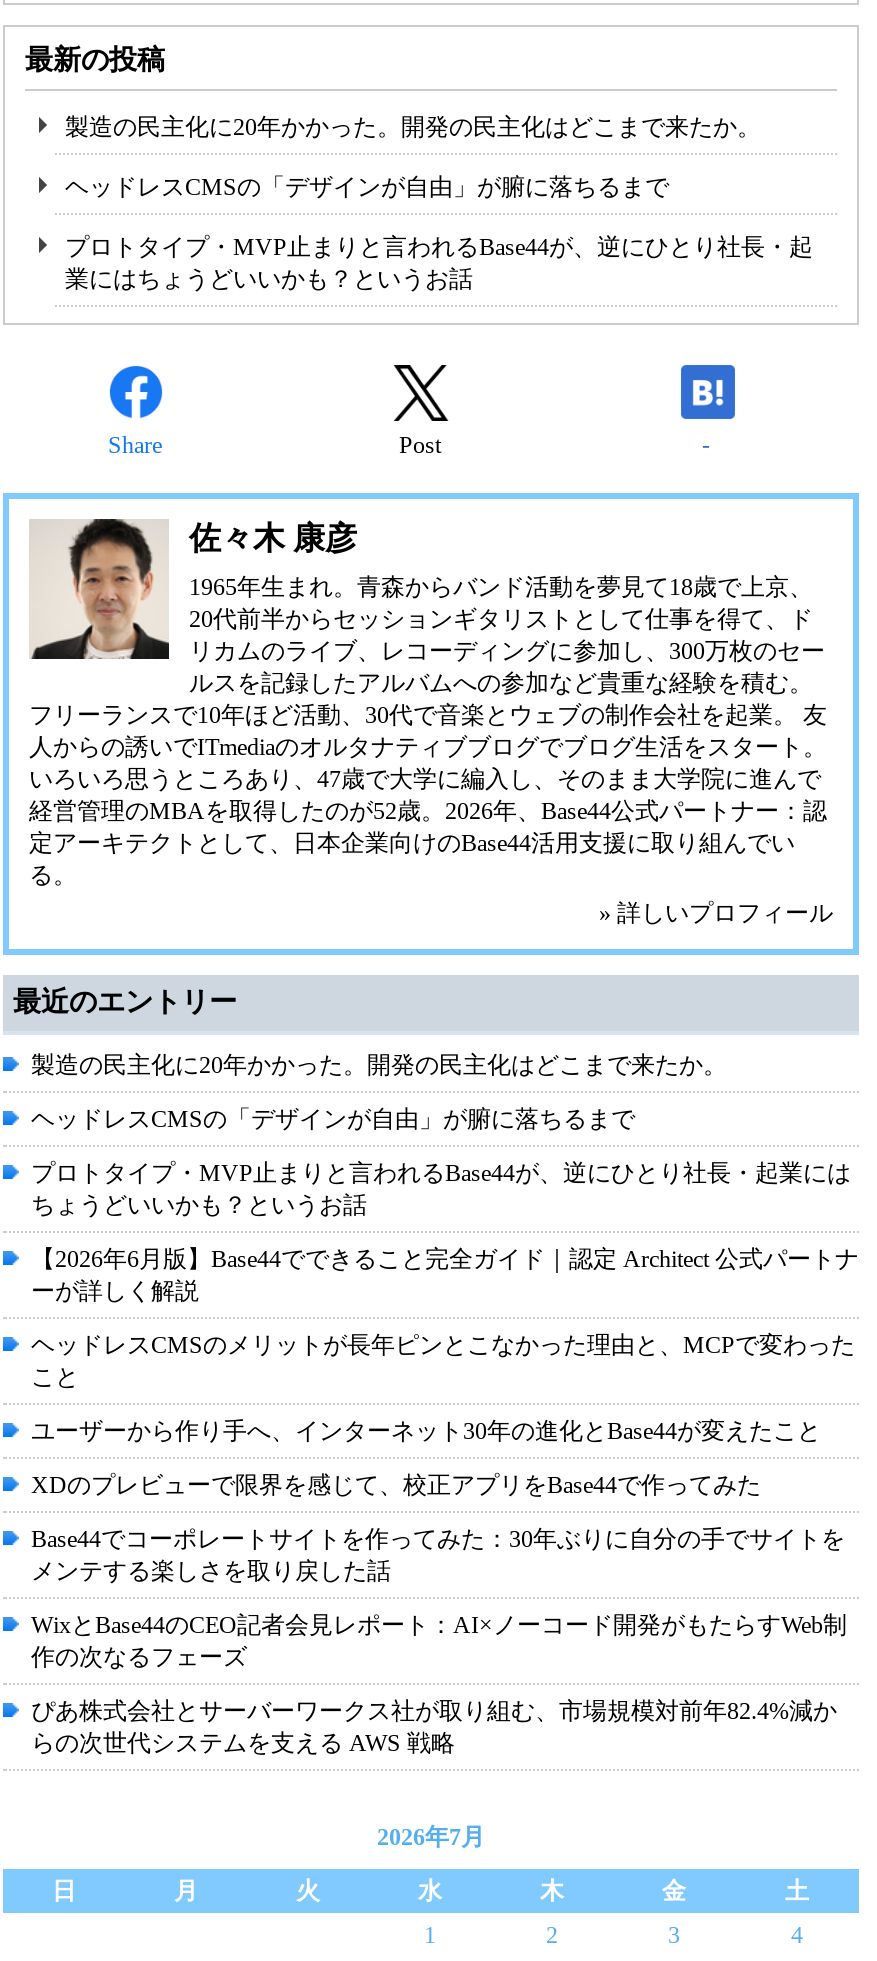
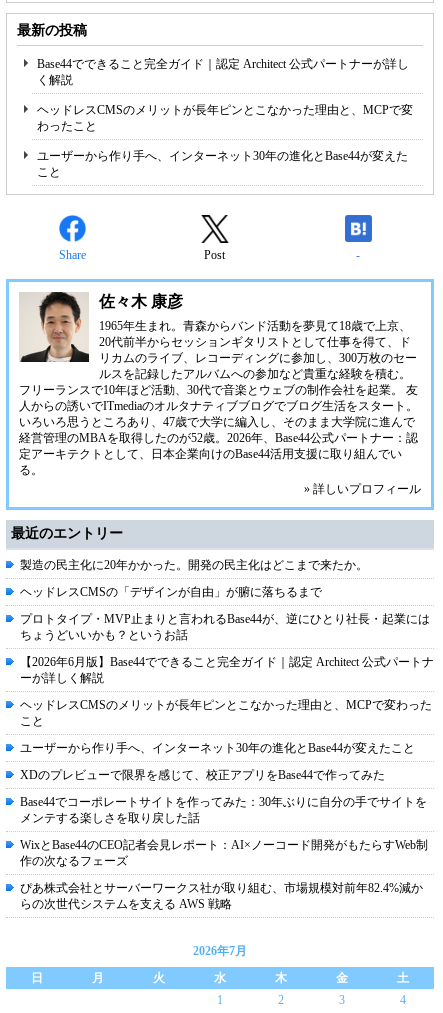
[65,113,761,141] 製造の民主化に20年かかった。開発の民主化はどこまで来たか。 -> [37,57,409,87] Base44でできること完全ガイド｜認定 Architect 公式パートナーが詳し | く解説
[65,173,669,201] ヘッドレスCMSの「デザインが自由」が腑に落ちるまで -> [37,103,413,133] ヘッドレスCMSのメリットが長年ピンとこなかった理由と、MCPで変 | わったこと
[65,233,813,293] プロトタイプ・MVP止まりと言われるBase44が、逆にひとり社長・起 | 業にはちょうどいいかも？というお話 -> [37,149,408,179] ユーザーから作り手へ、インターネット30年の進化とBase44が変えた | こと

